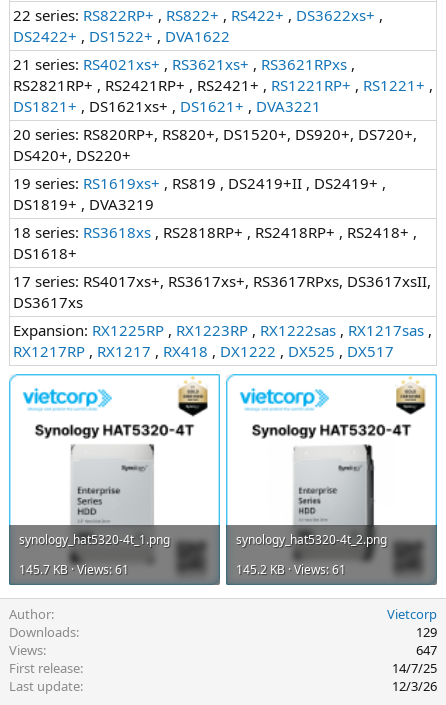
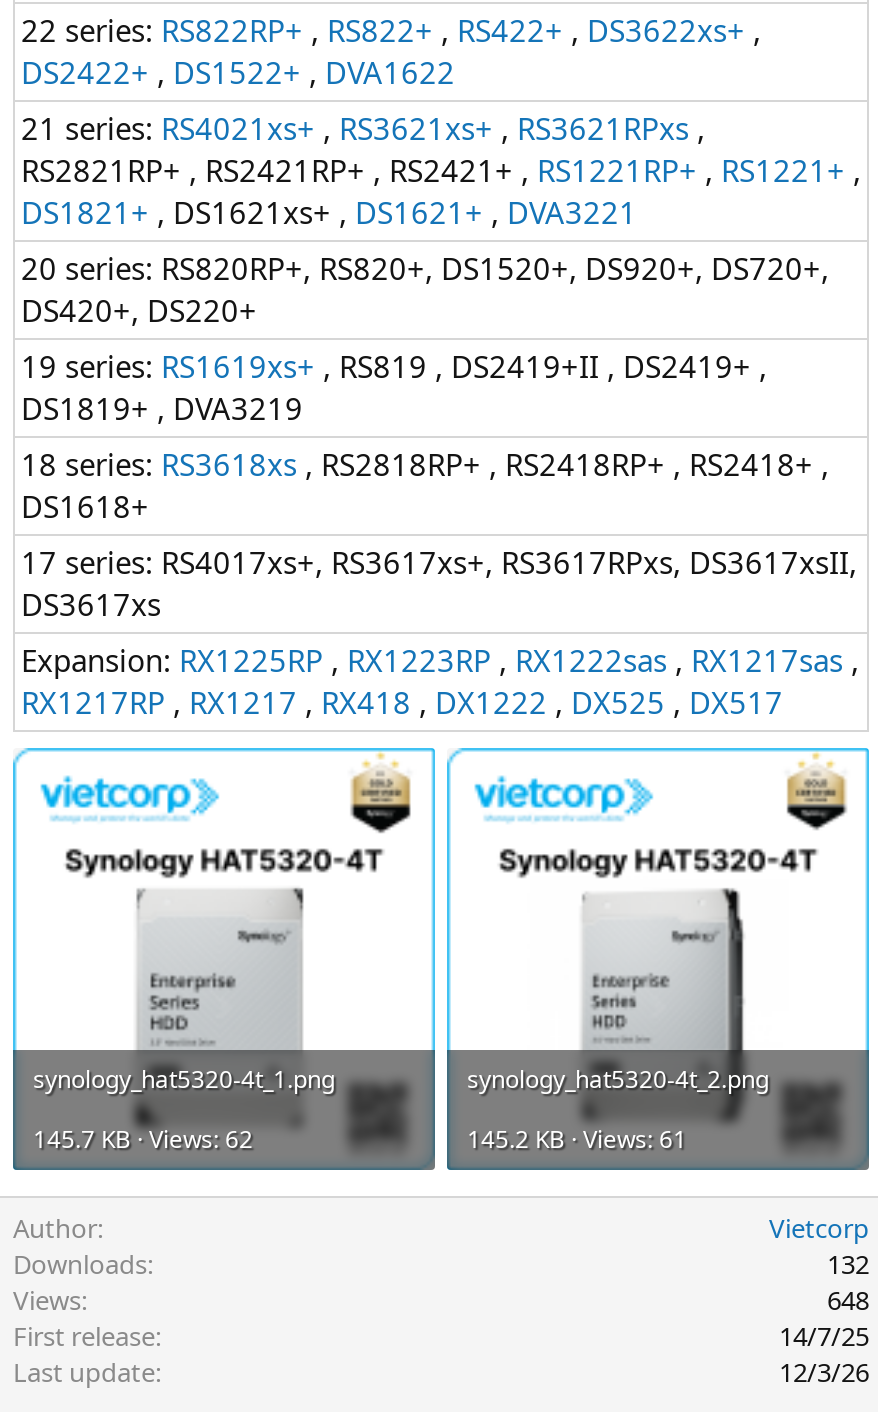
[19,561,129,578] 145.7 KB · Views: 61 -> [33,1122,253,1156] 145.7 KB · Views: 62
[416,623,437,641] 129 -> [827,1247,869,1283] 132
[416,641,437,659] 647 -> [827,1283,869,1319] 648

